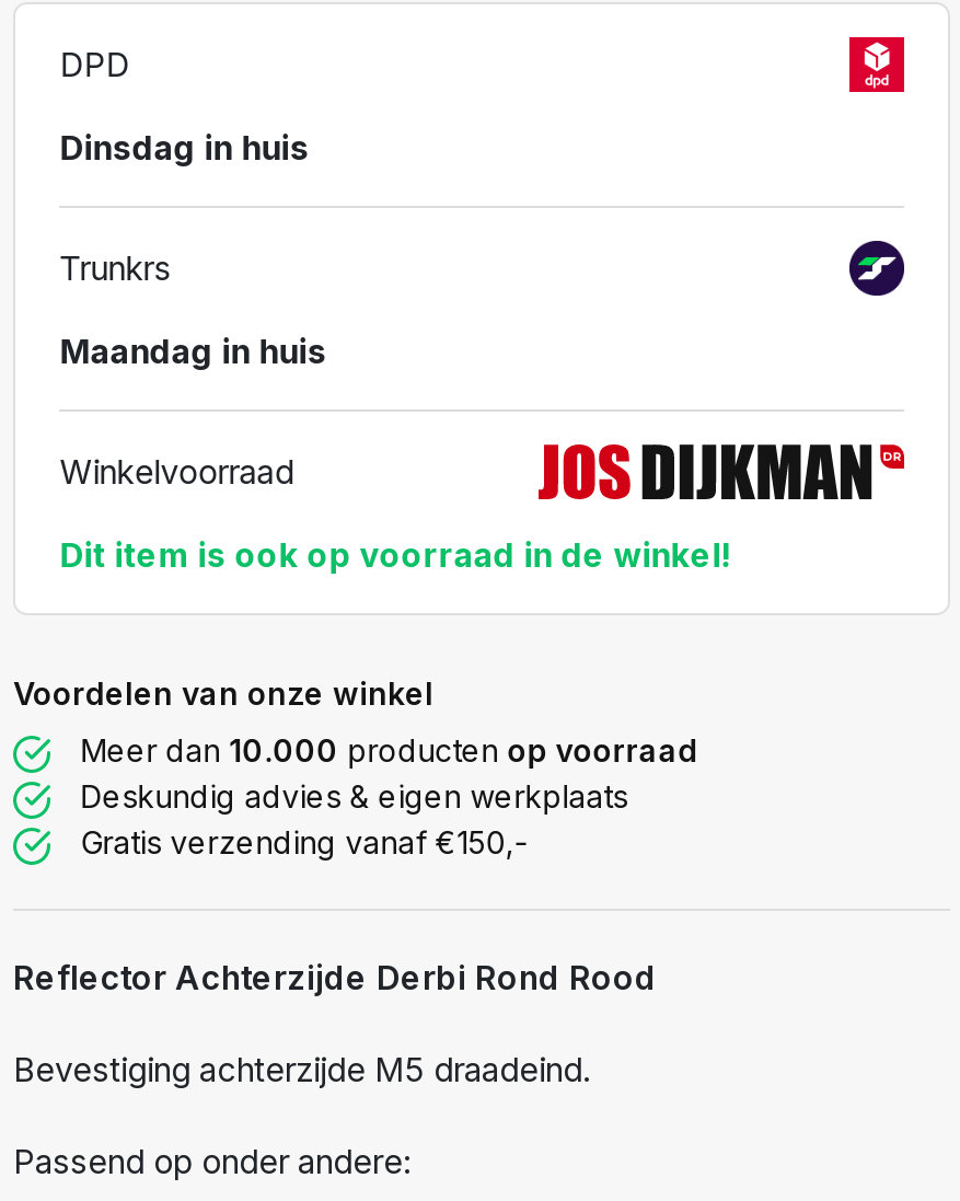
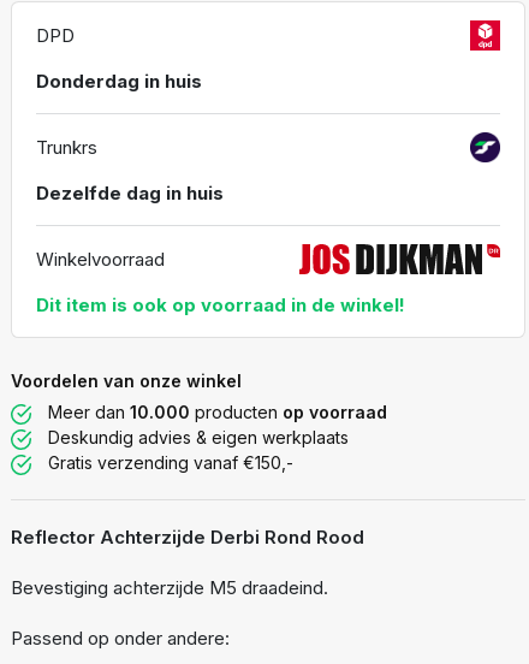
[60,128,309,169] Dinsdag in huis -> [36,70,202,93] Donderdag in huis
[60,332,327,373] Maandag in huis -> [36,182,224,205] Dezelfde dag in huis

